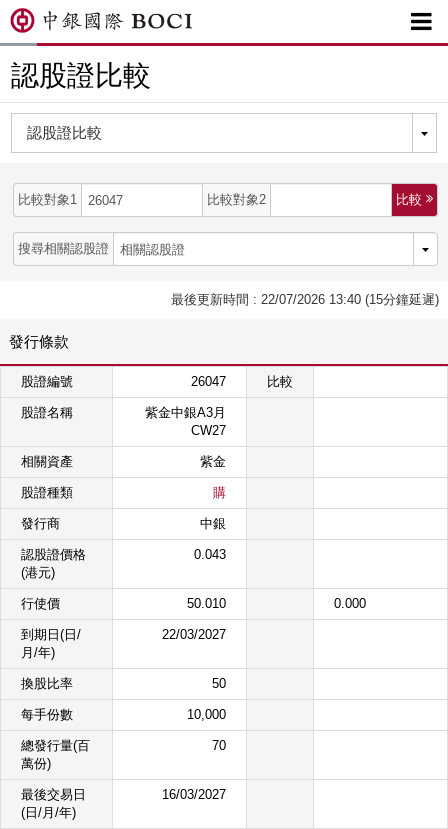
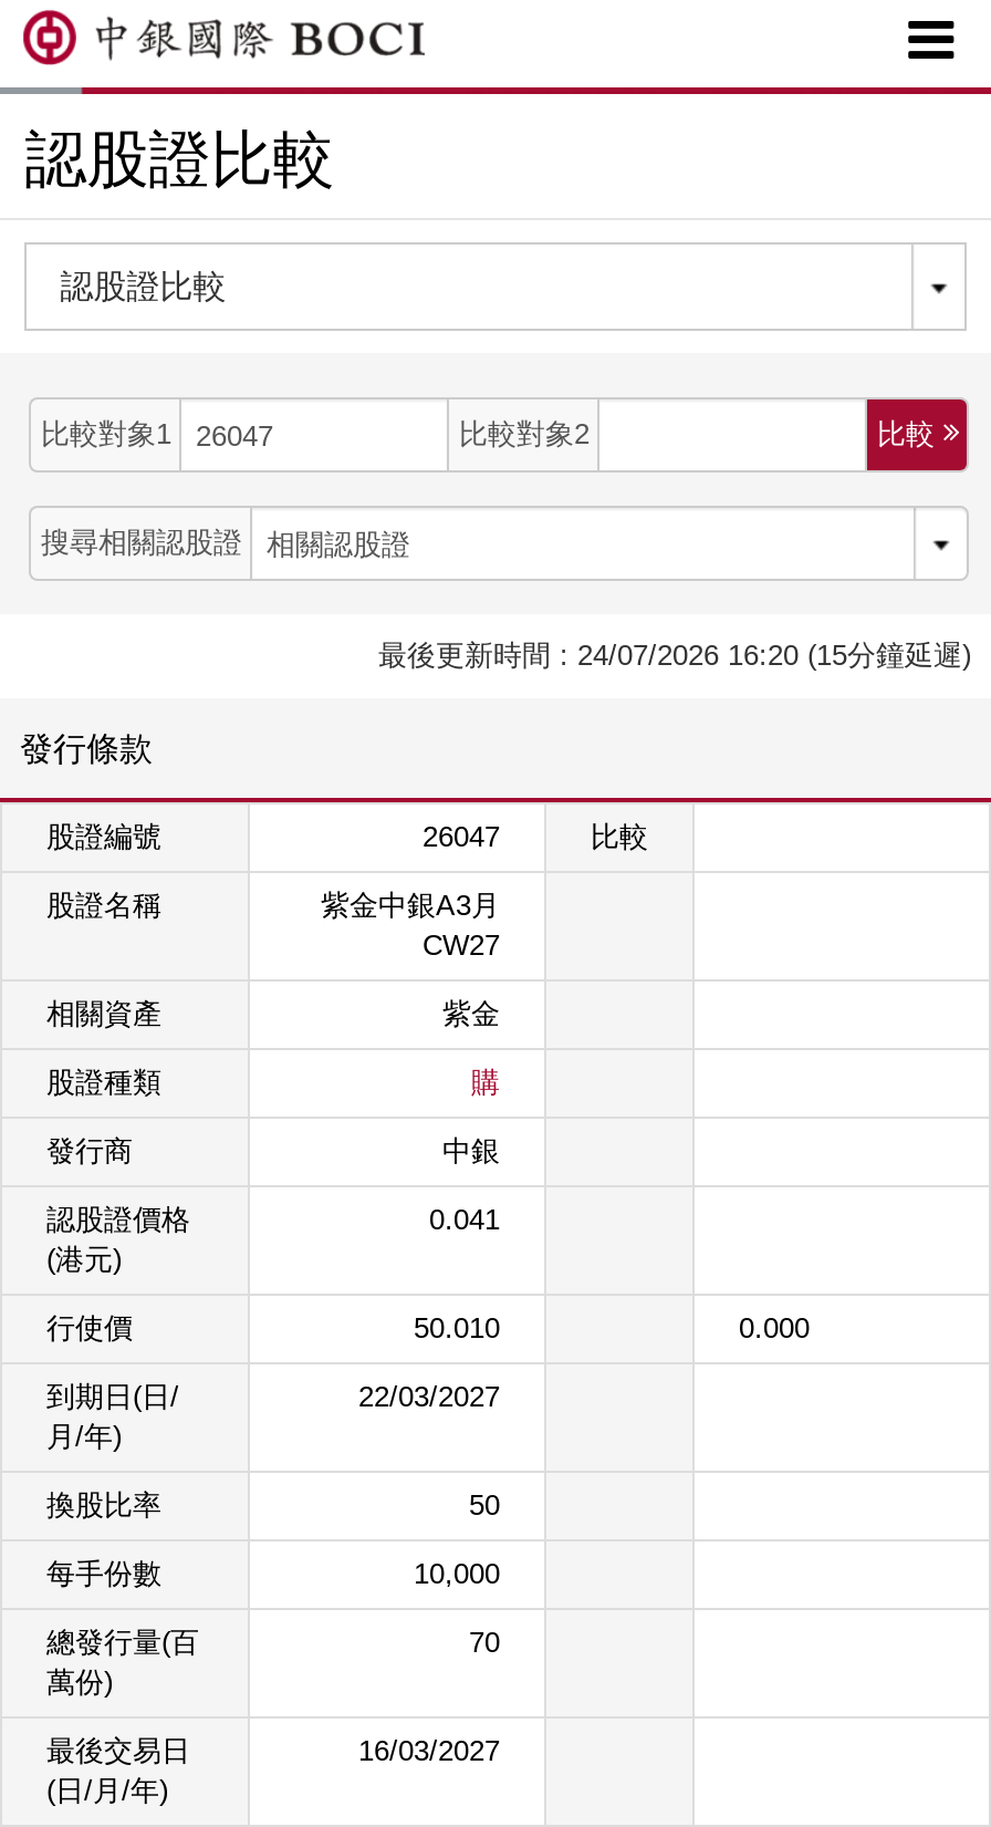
[171,292,439,307] 最後更新時間 : 22/07/2026 13:40 (15分鐘延遲) -> [378,639,971,672] 最後更新時間 : 24/07/2026 16:20 (15分鐘延遲)
[194,547,226,562] 0.043 -> [429,1203,500,1236] 0.041

